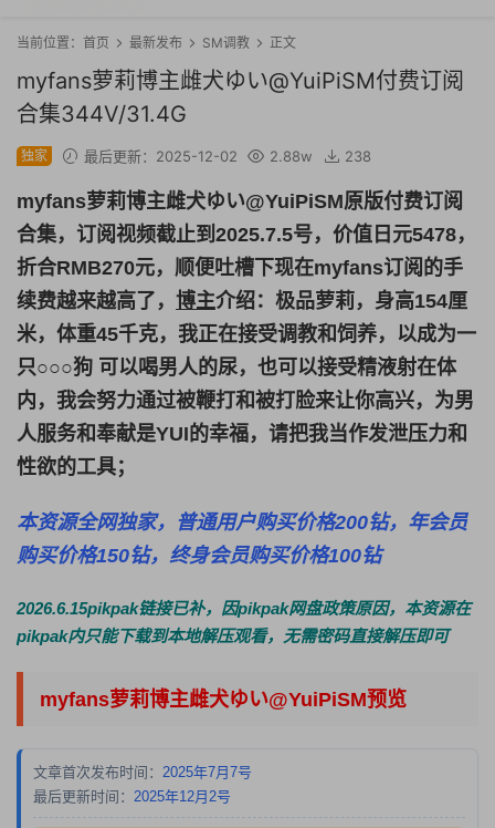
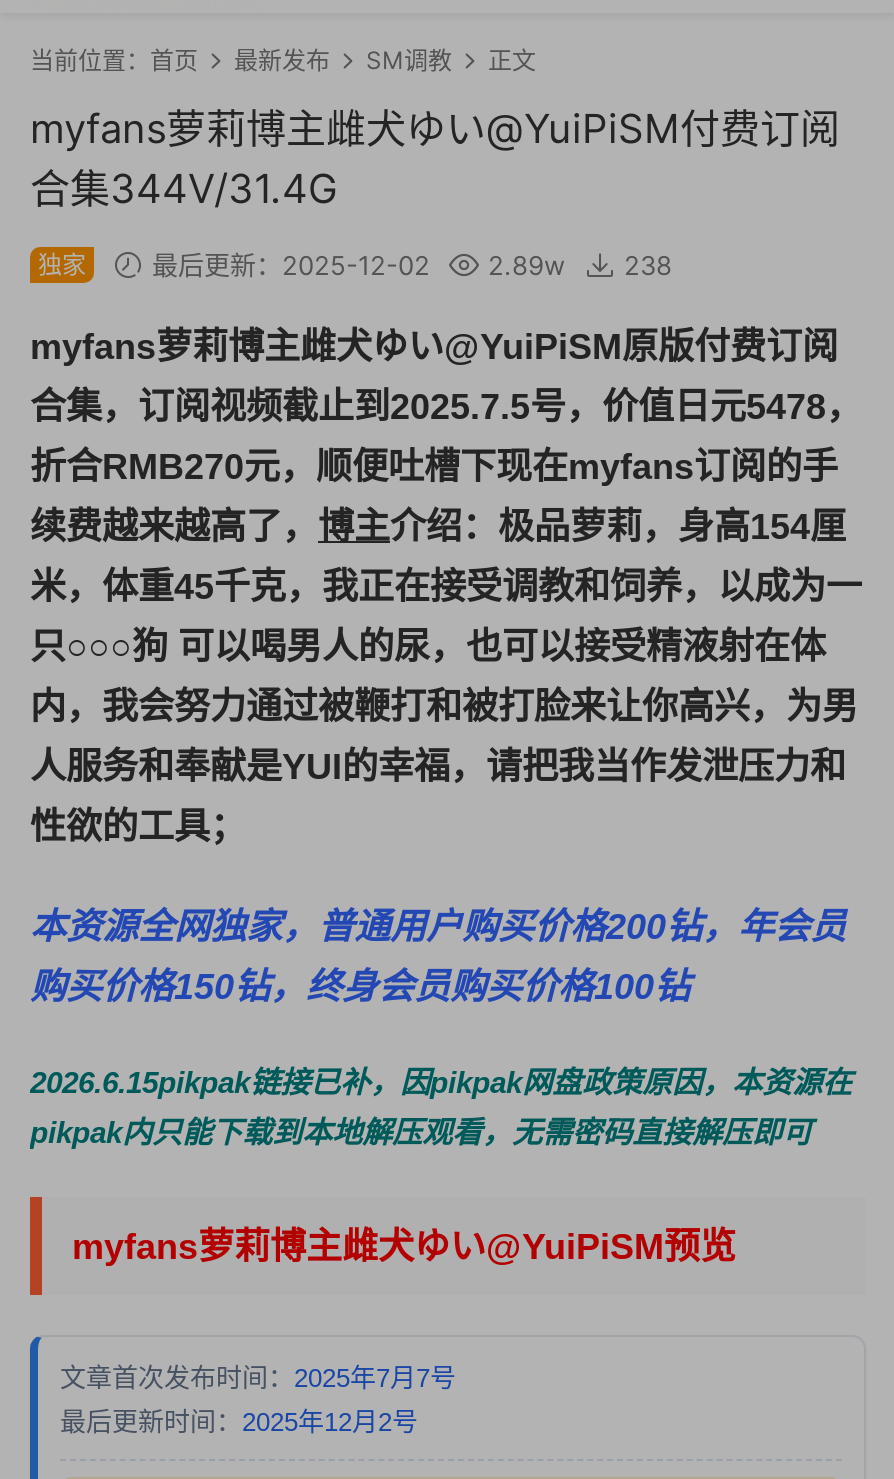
[84,147,371,165] 最后更新：2025-12-02 2.88w 238 -> [152,249,672,281] 最后更新：2025-12-02 2.89w 238

